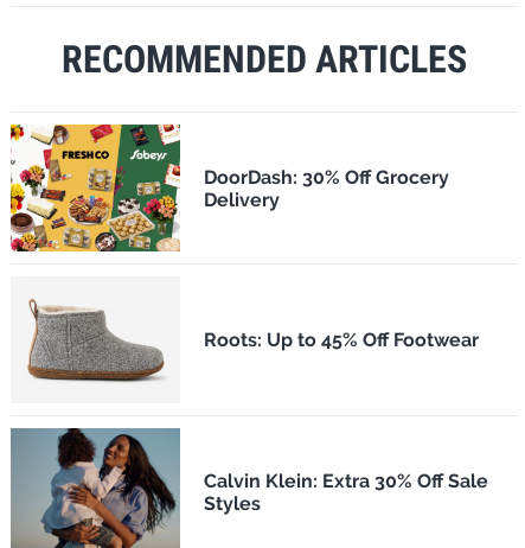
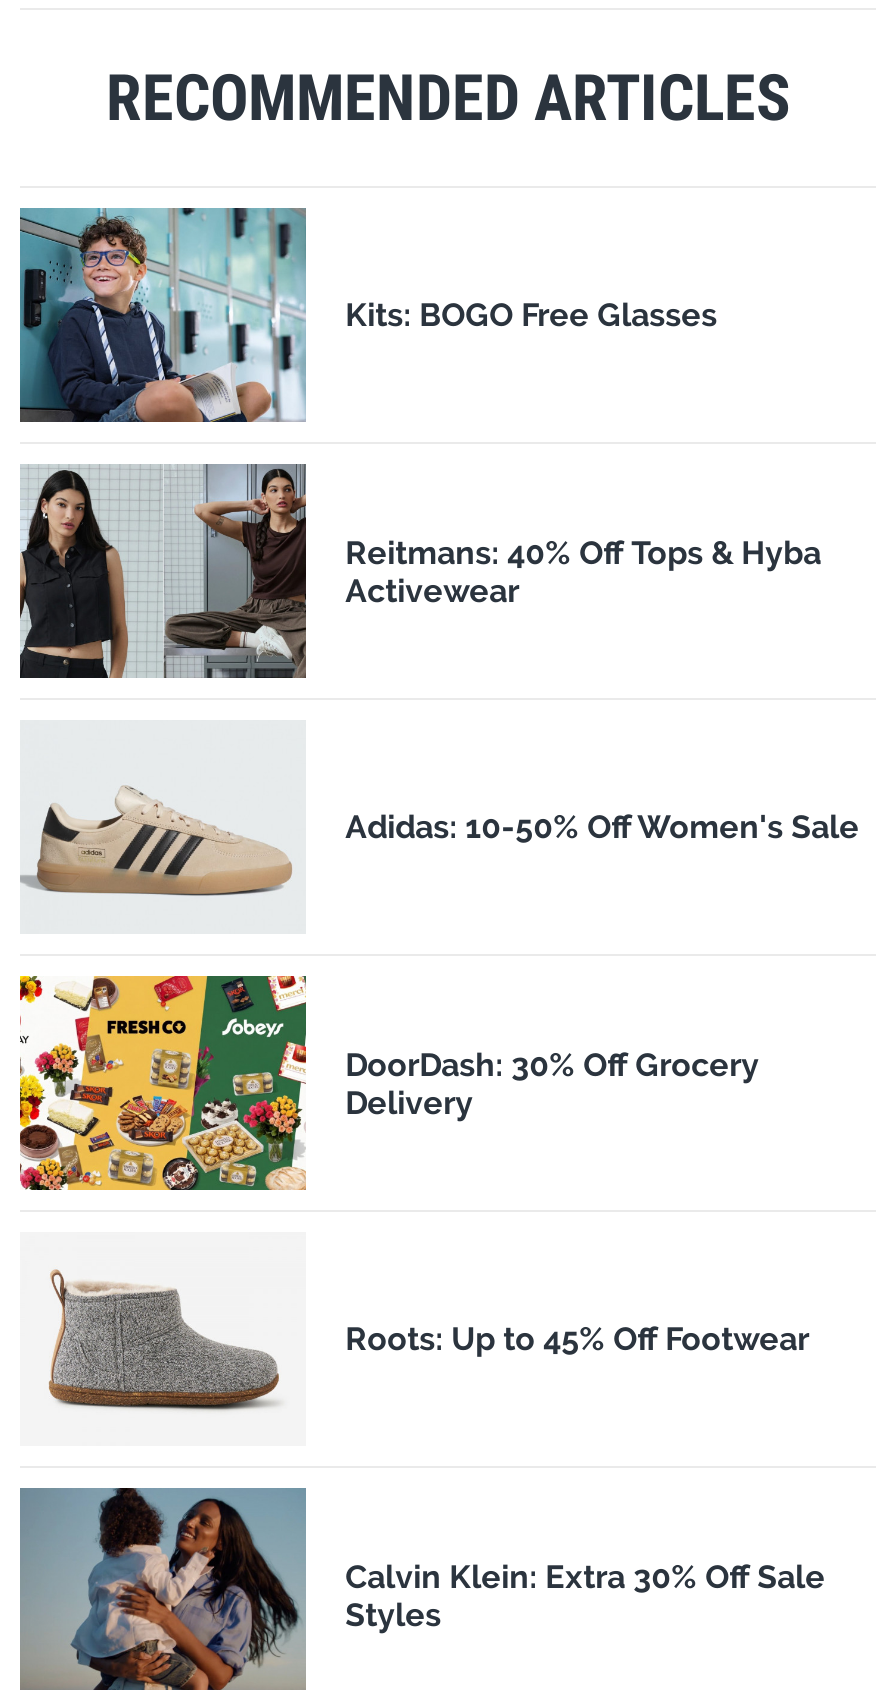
none -> [18,206,717,424] [image] | Kits: BOGO Free Glasses
none -> [18,462,821,680] [image] | Reitmans: 40% Off Tops & Hyba | Activewear
none -> [22,784,859,898] [image] | Adidas: 10-50% Off Women's Sale

